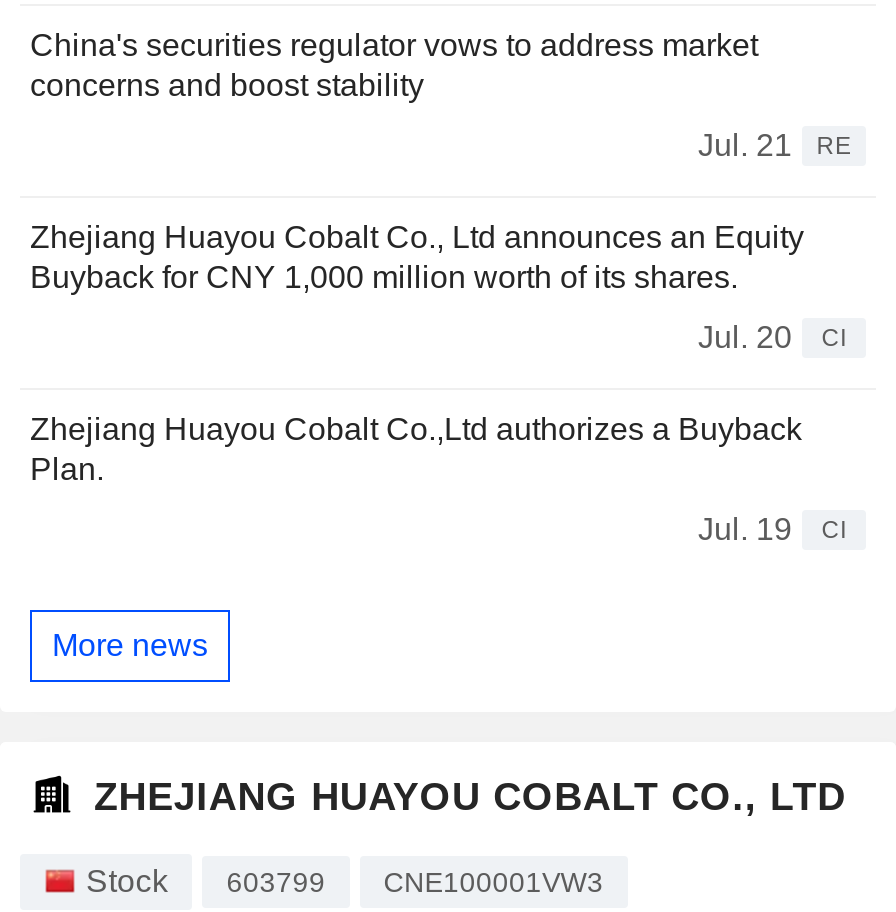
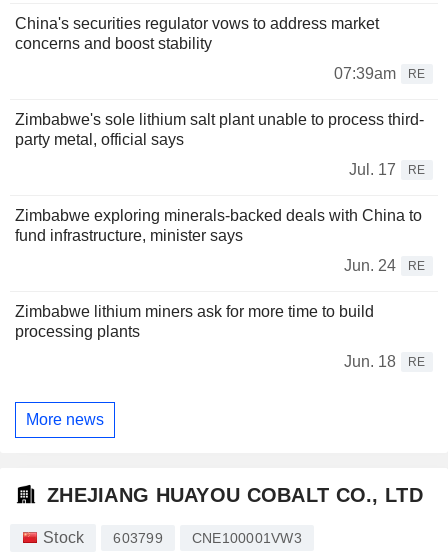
[698,129,851,163] Jul. 21 RE -> [334,65,426,82] 07:39am RE
[30,221,846,547] Zhejiang Huayou Cobalt Co., Ltd announces an Equity | Buyback for CNY 1,000 million worth of its shares. | Jul. 20 | CI | Zhejiang Huayou Cobalt Co.,Ltd authorizes a Buyback | Plan. | Jul. 19 | CI -> [15,111,426,370] Zimbabwe's sole lithium salt plant unable to process third- | party metal, official says | Jul. 17 | RE | Zimbabwe exploring minerals-backed deals with China to | fund infrastructure, minister says | Jun. 24 | RE | Zimbabwe lithium miners ask for more time to build | processing plants | Jun. 18 | RE

